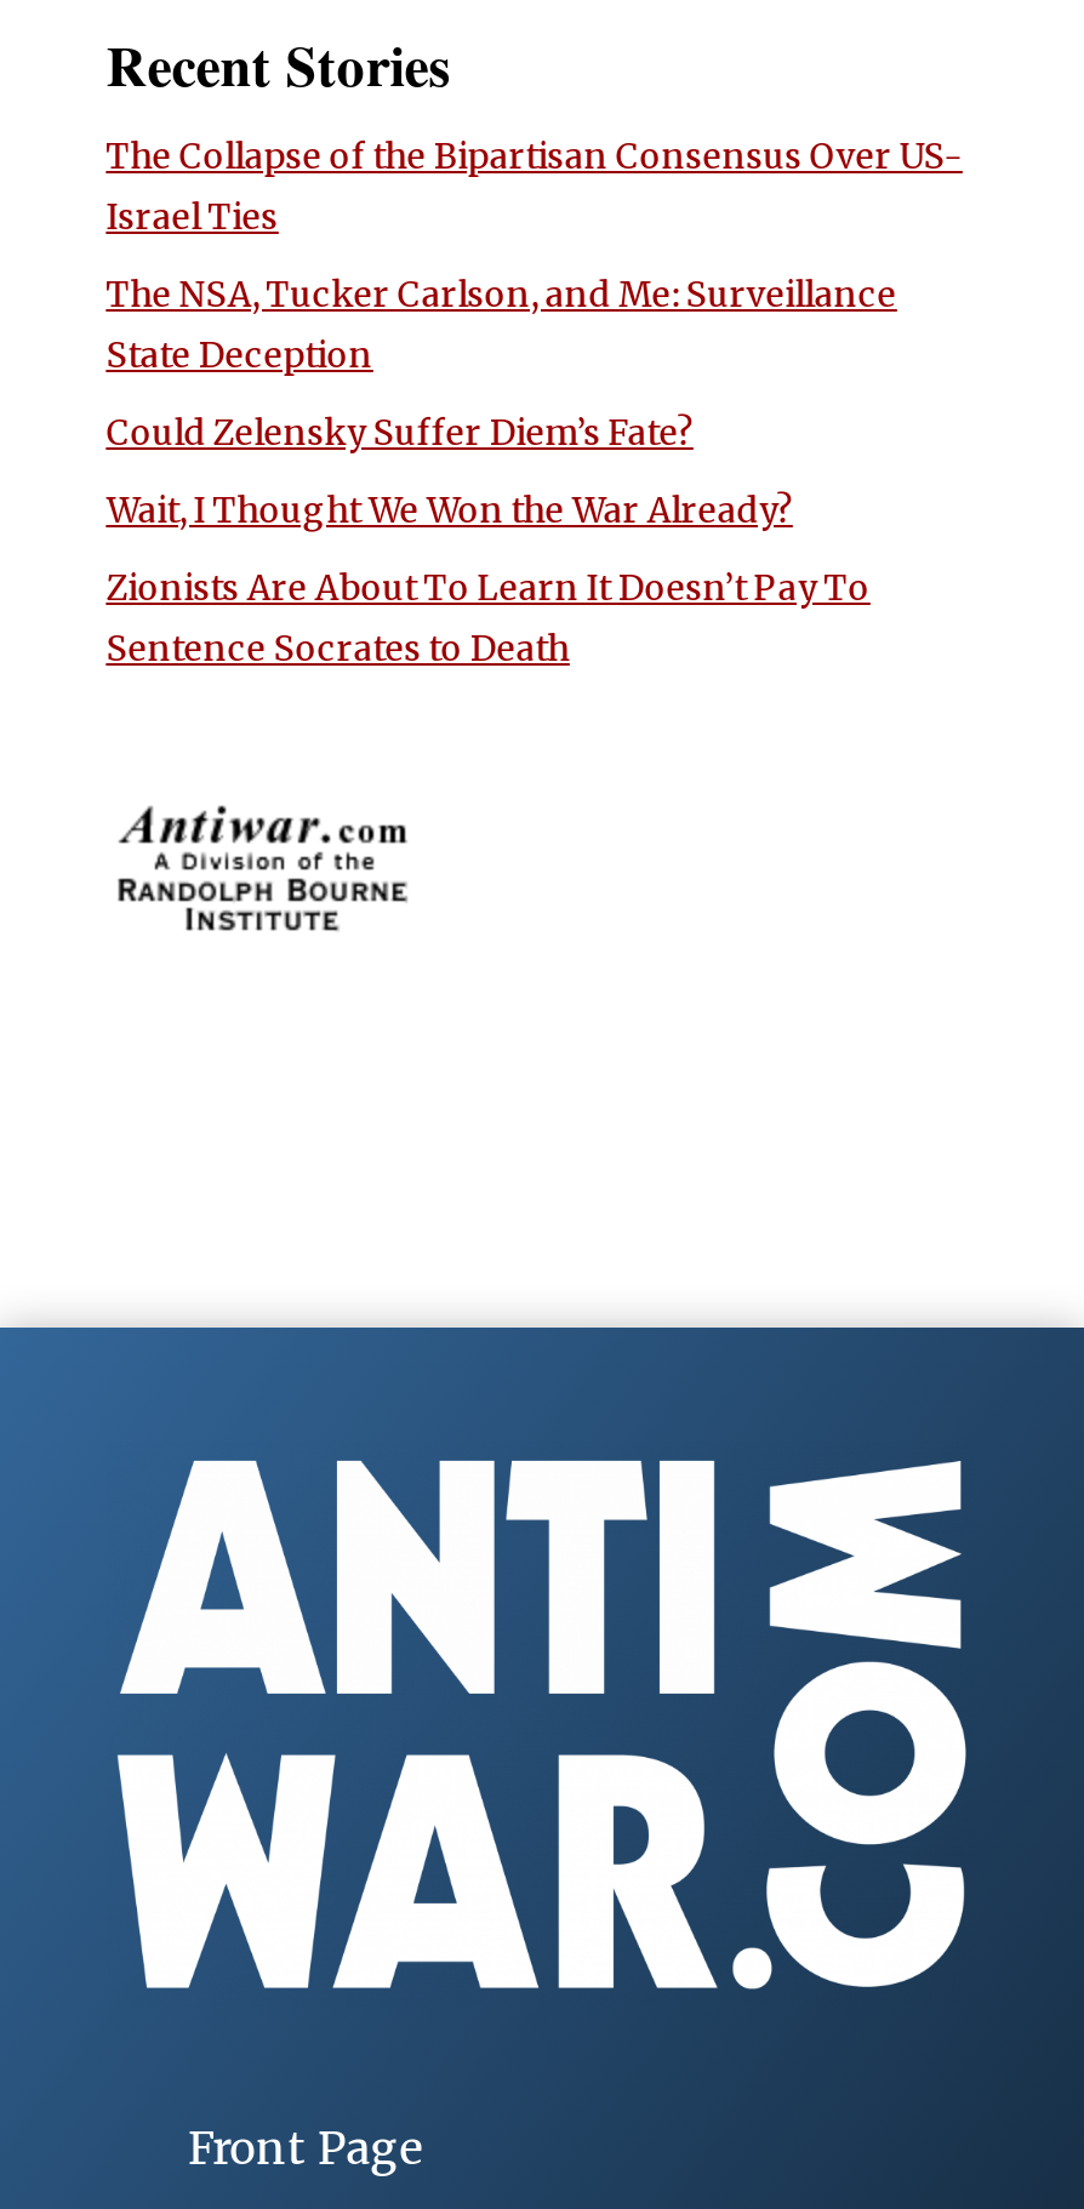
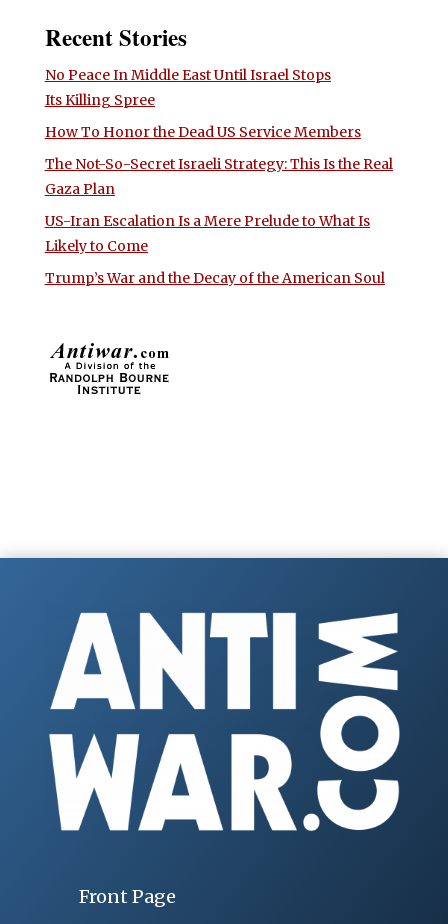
[106,135,962,239] The Collapse of the Bipartisan Consensus Over US- | Israel Ties -> [45,66,331,109] No Peace In Middle East Until Israel Stops | Its Killing Spree
[106,273,897,377] The NSA, Tucker Carlson, and Me: Surveillance | State Deception -> [45,123,361,141] How To Honor the Dead US Service Members
[106,411,693,455] Could Zelensky Suffer Diem’s Fate? -> [45,155,393,198] The Not-So-Secret Israeli Strategy: This Is the Real | Gaza Plan
[106,489,793,532] Wait, I Thought We Won the War Already? -> [45,212,370,255] US-Iran Escalation Is a Mere Prelude to What Is | Likely to Come
[106,566,870,670] Zionists Are About To Learn It Doesn’t Pay To | Sentence Socrates to Death -> [45,269,385,287] Trump’s War and the Decay of the American Soul

